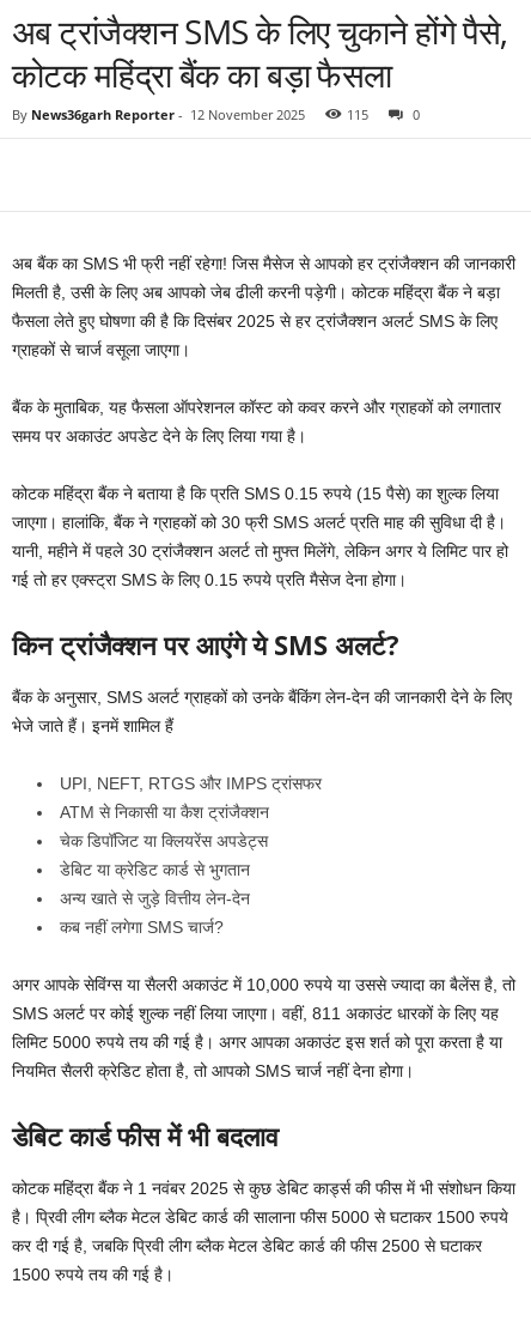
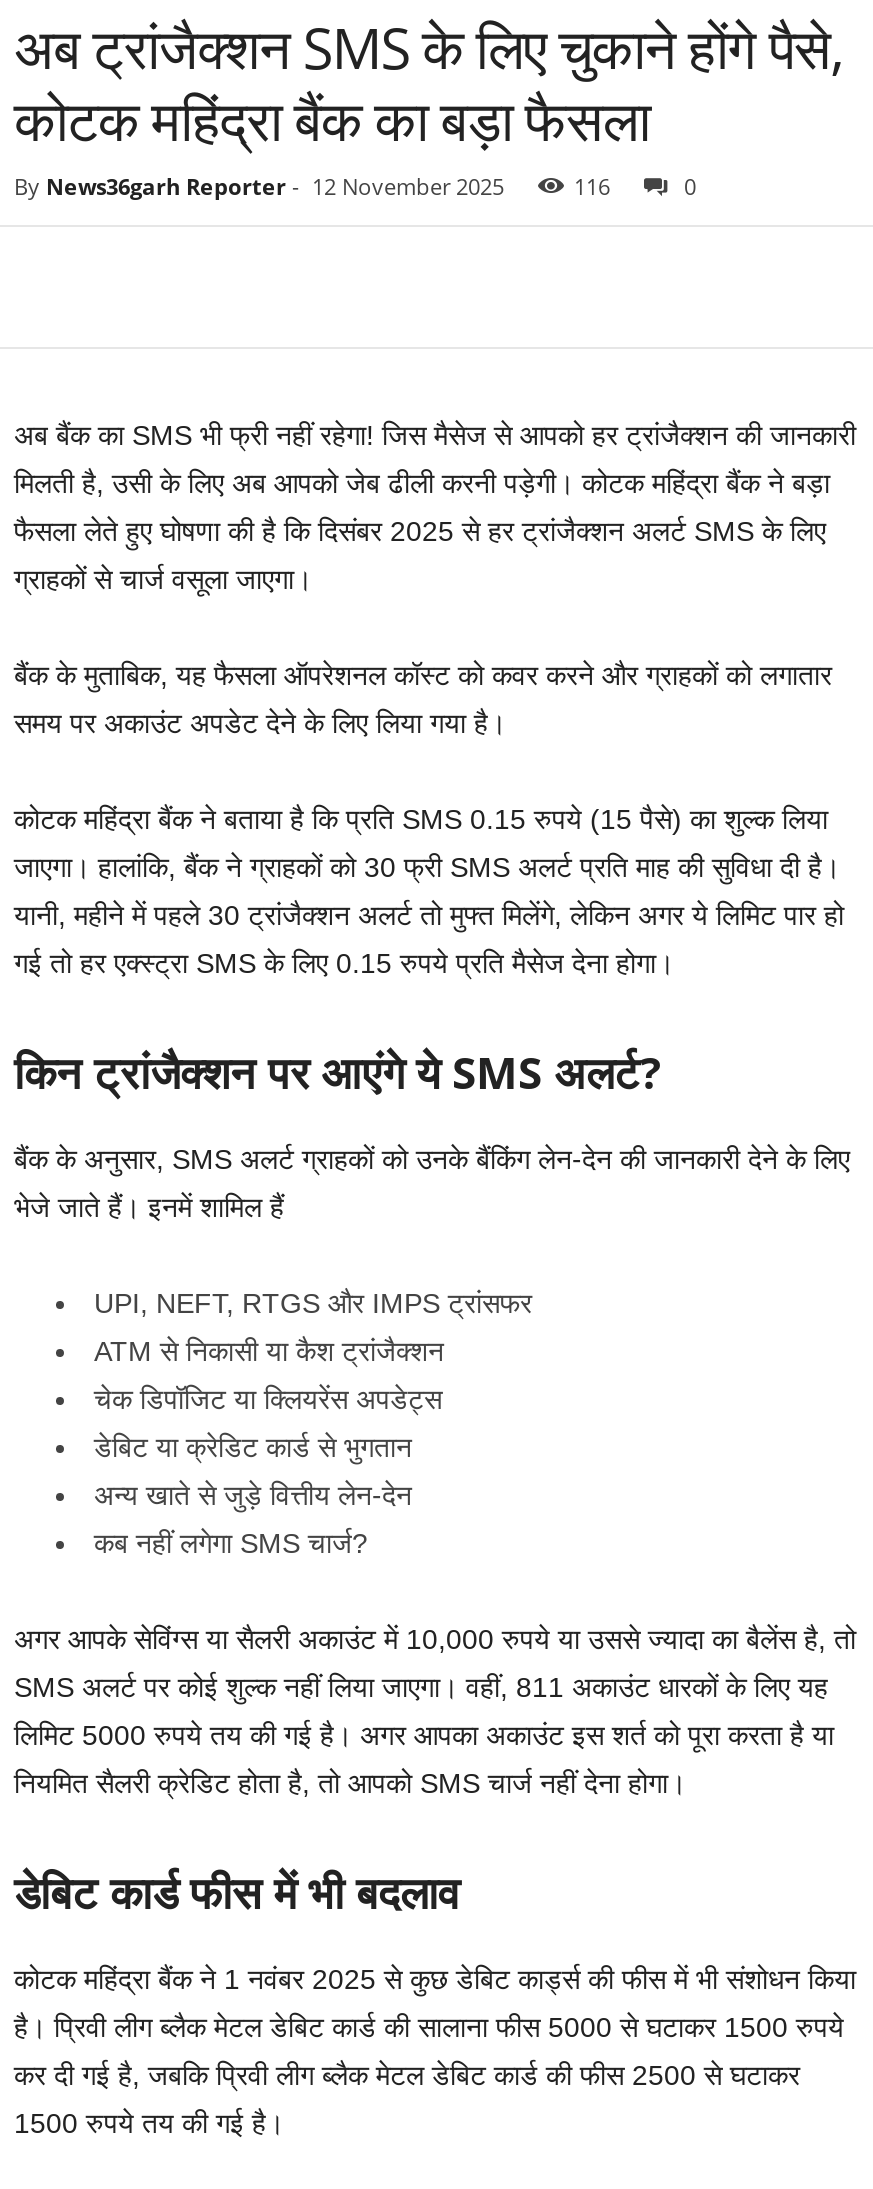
[347,105,368,123] 115 -> [574,171,610,201] 116

